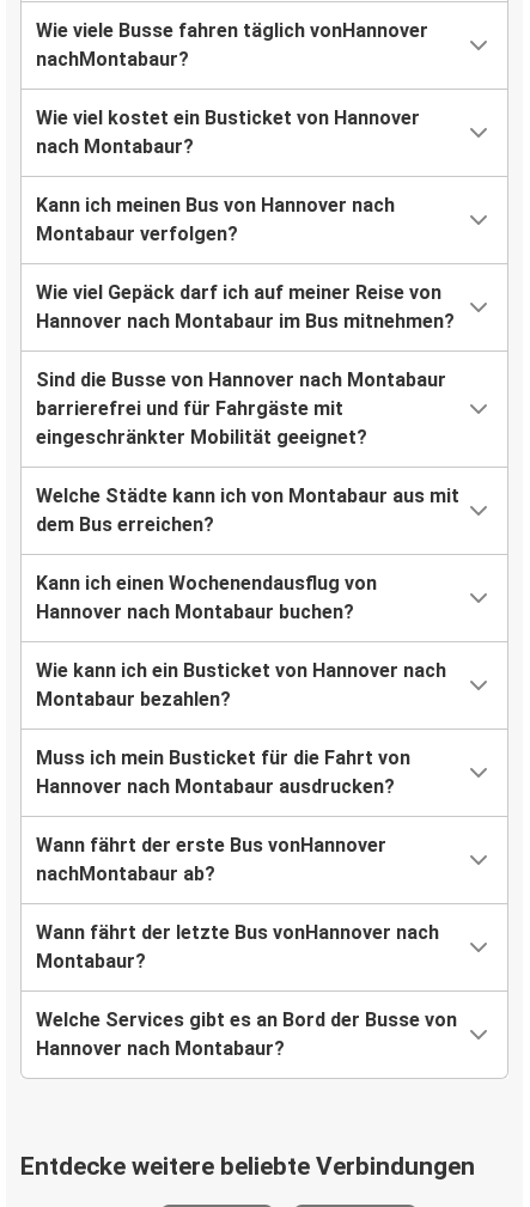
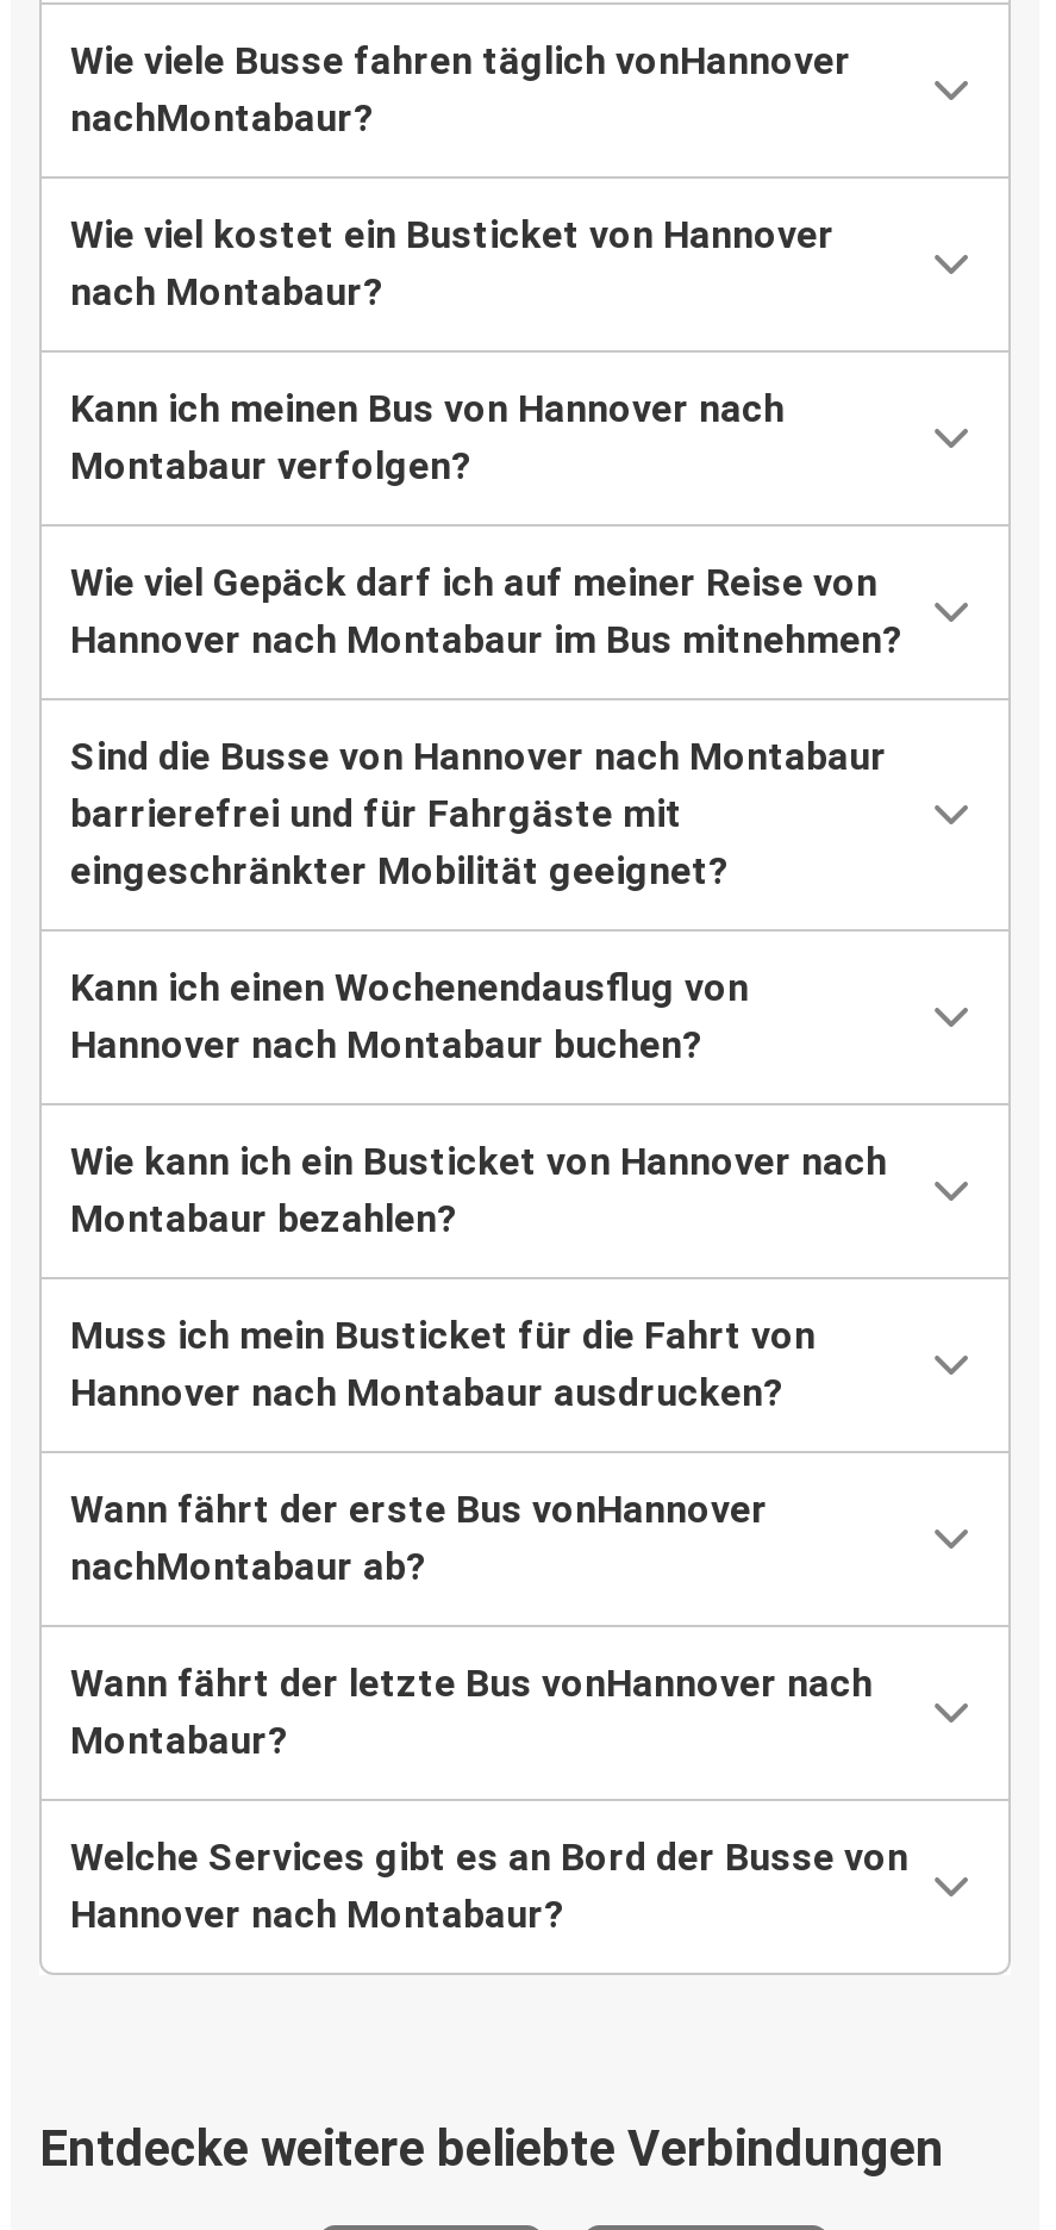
[36,485,459,536] Welche Städte kann ich von Montabaur aus mit | dem Bus erreichen? -> none

